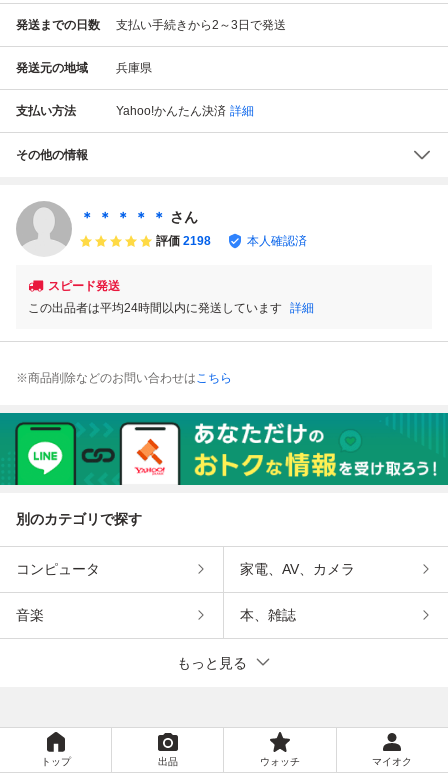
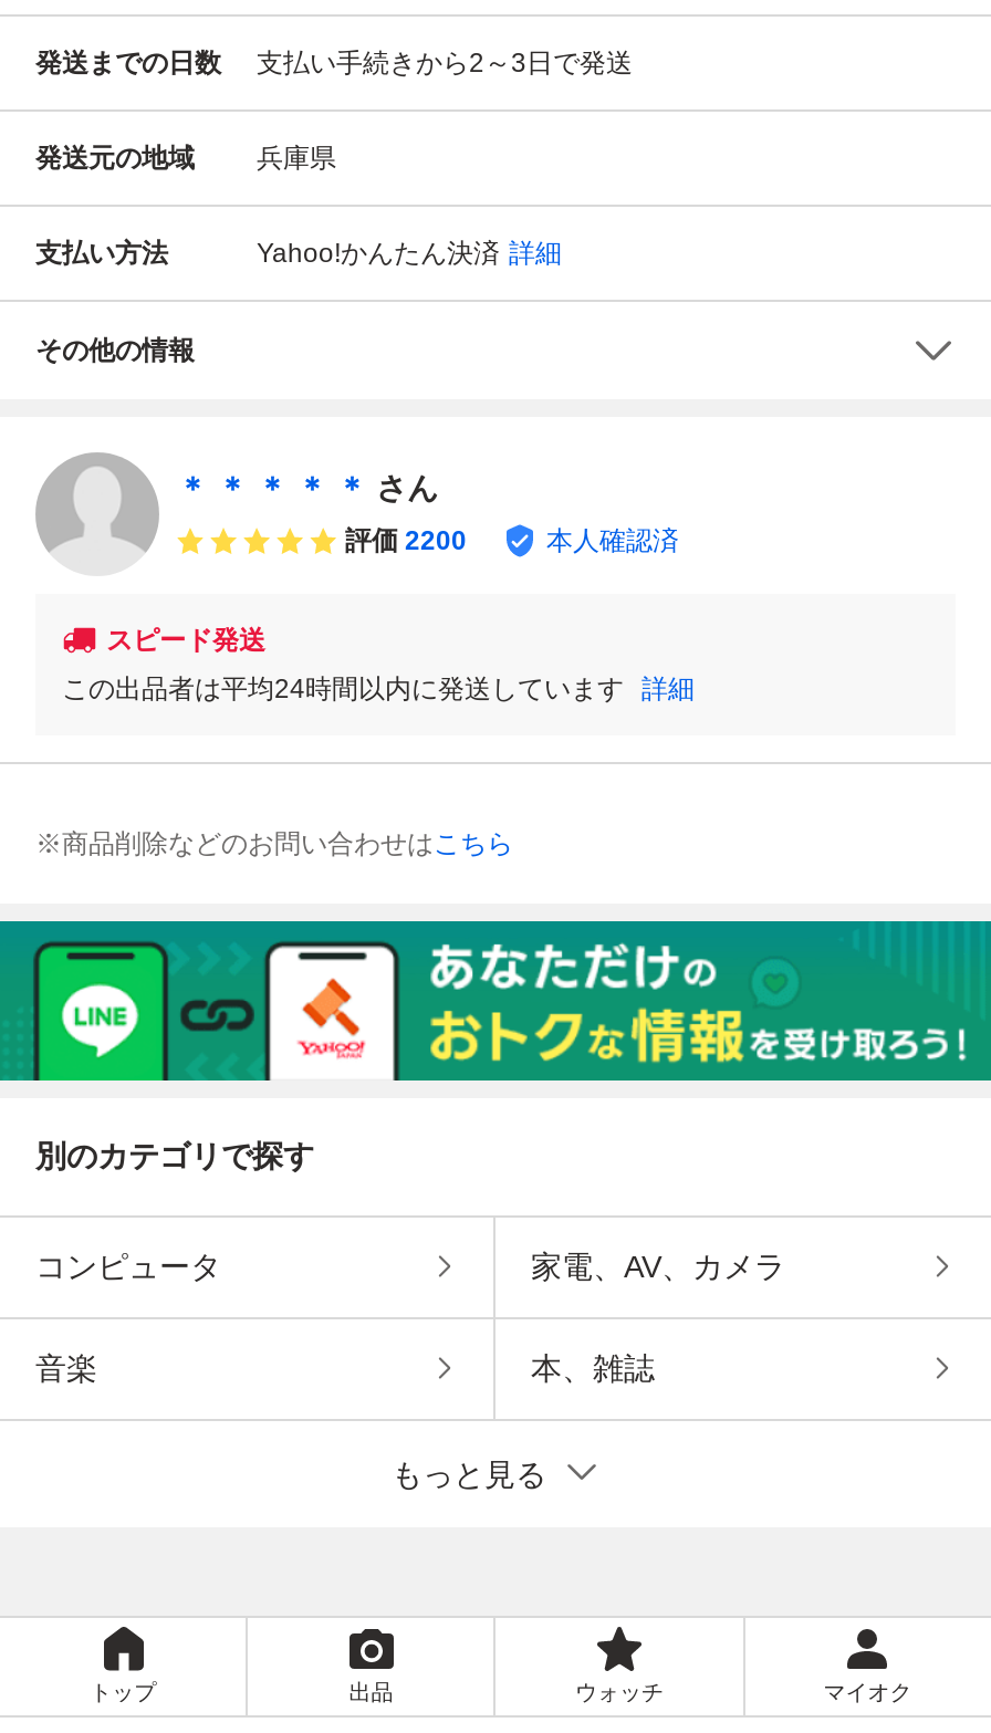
[156,234,211,248] 評価 2198 -> [345,526,467,557] 評価 2200

